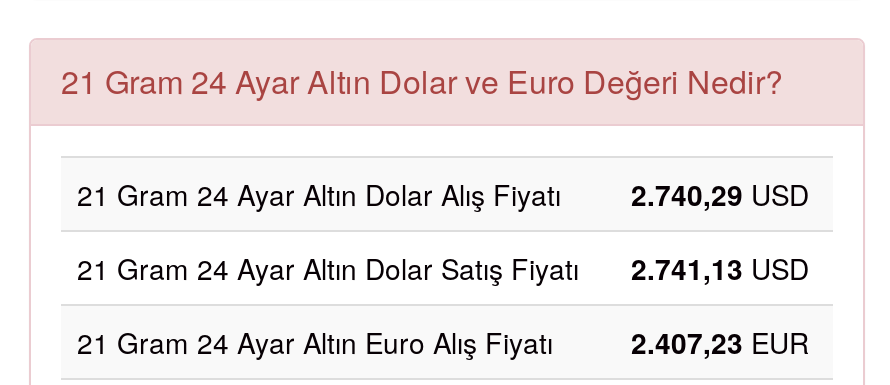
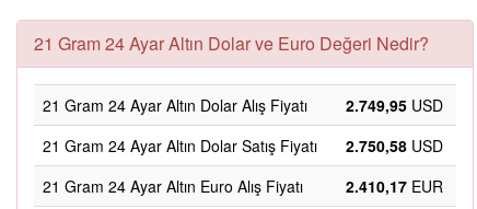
[77,174,809,214] 21 Gram 24 Ayar Altın Dolar Alış Fiyatı 2.740,29 USD -> [43,94,443,116] 21 Gram 24 Ayar Altın Dolar Alış Fiyatı 2.749,95 USD
[77,248,809,288] 21 Gram 24 Ayar Altın Dolar Satış Fiyatı 2.741,13 USD -> [43,135,443,156] 21 Gram 24 Ayar Altın Dolar Satış Fiyatı 2.750,58 USD
[77,322,809,362] 21 Gram 24 Ayar Altın Euro Alış Fiyatı 2.407,23 EUR -> [43,175,443,197] 21 Gram 24 Ayar Altın Euro Alış Fiyatı 2.410,17 EUR

